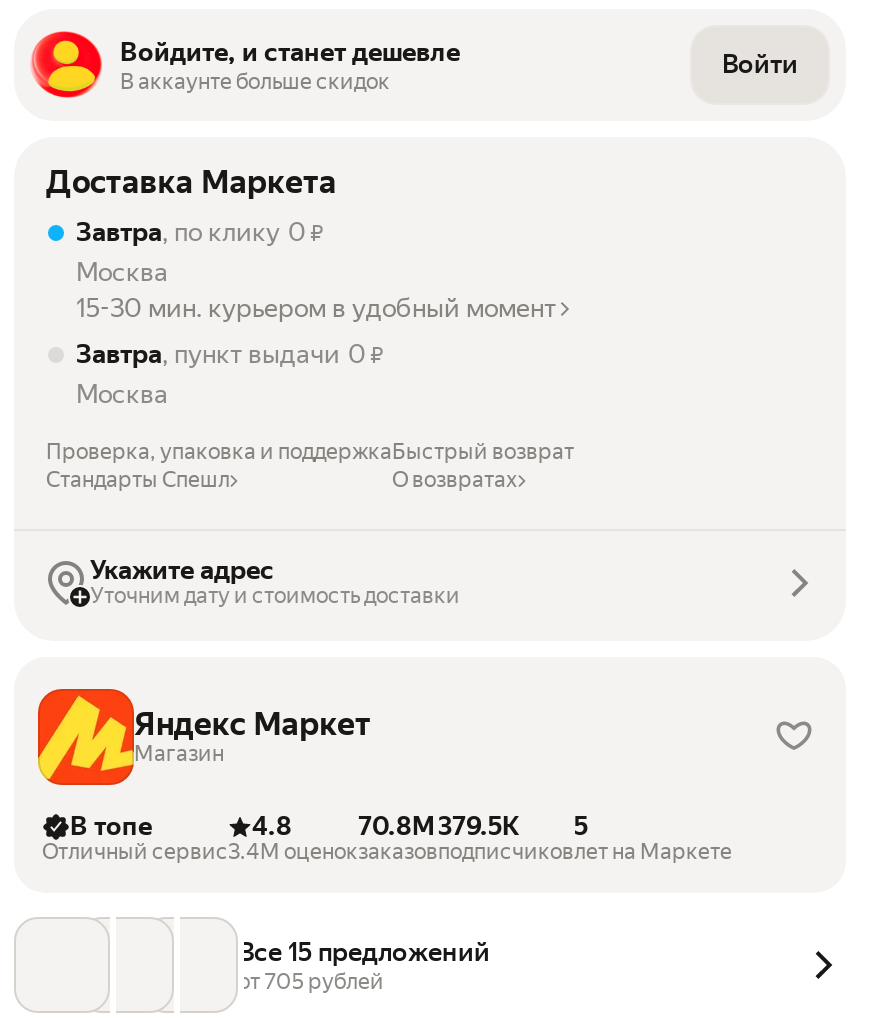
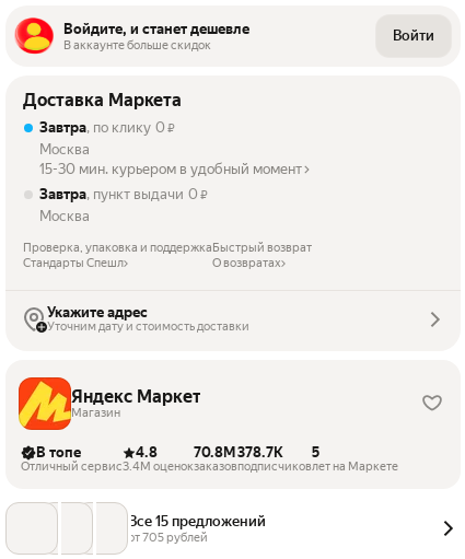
[358,811,588,841] 70.8M 379.5K 5 -> [194,444,319,461] 70.8M 378.7K 5

